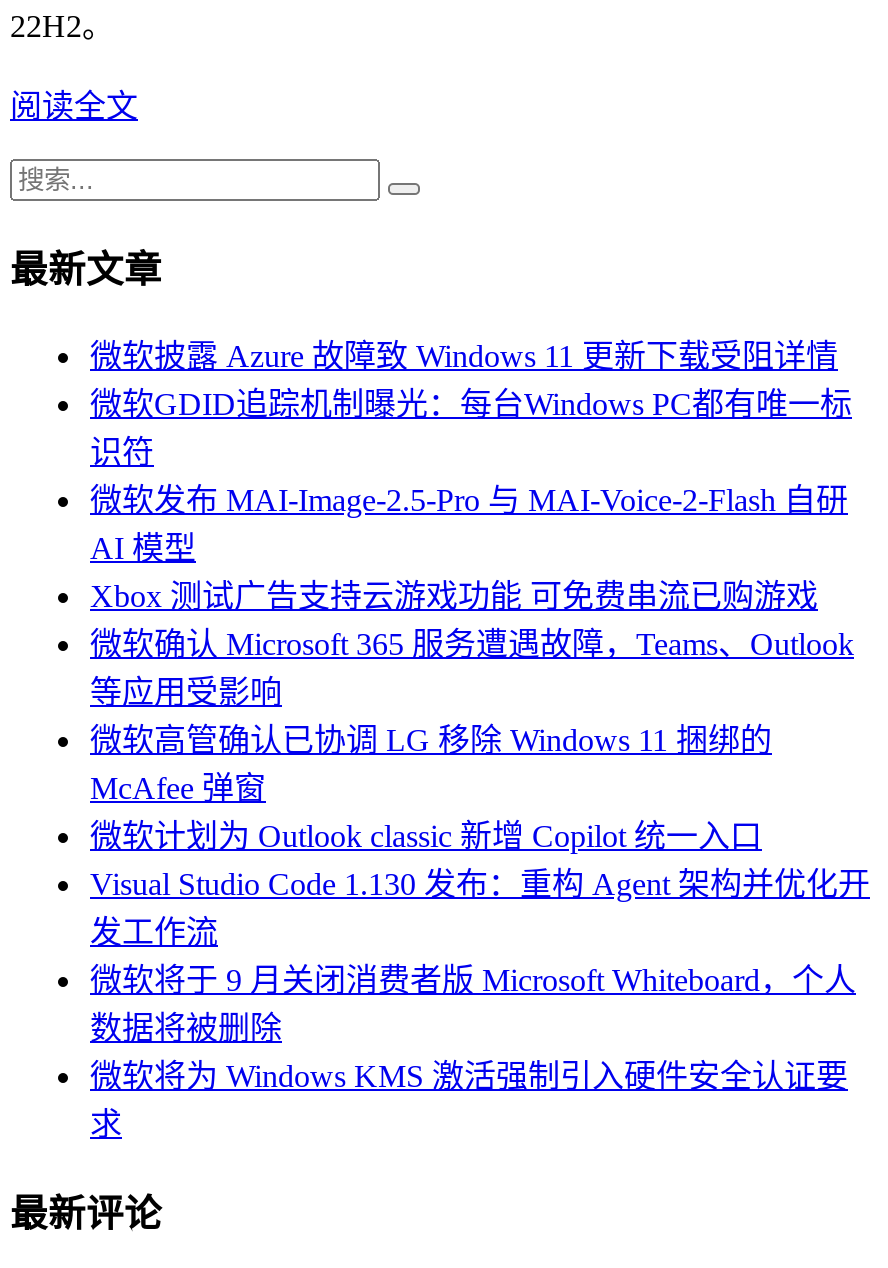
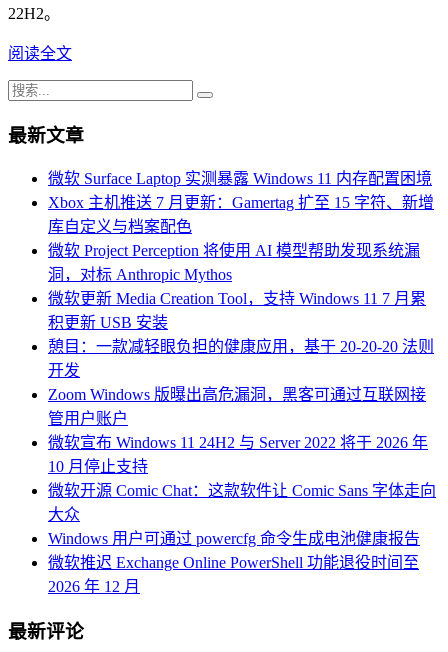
[90,339,870,1141] 微软披露 Azure 故障致 Windows 11 更新下载受阻详情 | 微软GDID追踪机制曝光：每台Windows PC都有唯一标 | 识符 | 微软发布 MAI-Image-2.5-Pro 与 MAI-Voice-2-Flash 自研 | AI 模型 | Xbox 测试广告支持云游戏功能 可免费串流已购游戏 | 微软确认 Microsoft 365 服务遭遇故障，Teams、Outlook | 等应用受影响 | 微软高管确认已协调 LG 移除 Windows 11 捆绑的 | McAfee 弹窗 | 微软计划为 Outlook classic 新增 Copilot 统一入口 | Visual Studio Code 1.130 发布：重构 Agent 架构并优化开 | 发工作流 | 微软将于 9 月关闭消费者版 Microsoft Whiteboard，个人 | 数据将被删除 | 微软将为 Windows KMS 激活强制引入硬件安全认证要 | 求 -> [48,170,436,595] 微软 Surface Laptop 实测暴露 Windows 11 内存配置困境 | Xbox 主机推送 7 月更新：Gamertag 扩至 15 字符、新增 | 库自定义与档案配色 | 微软 Project Perception 将使用 AI 模型帮助发现系统漏 | 洞，对标 Anthropic Mythos | 微软更新 Media Creation Tool，支持 Windows 11 7 月累 | 积更新 USB 安装 | 憩目：一款减轻眼负担的健康应用，基于 20-20-20 法则 | 开发 | Zoom Windows 版曝出高危漏洞，黑客可通过互联网接 | 管用户账户 | 微软宣布 Windows 11 24H2 与 Server 2022 将于 2026 年 | 10 月停止支持 | 微软开源 Comic Chat：这款软件让 Comic Sans 字体走向 | 大众 | Windows 用户可通过 powercfg 命令生成电池健康报告 | 微软推迟 Exchange Online PowerShell 功能退役时间至 | 2026 年 12 月

